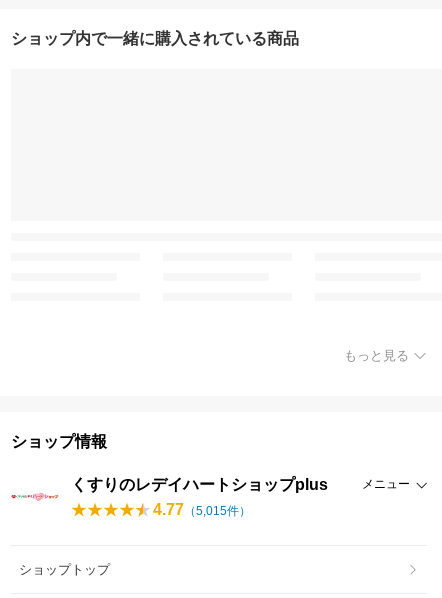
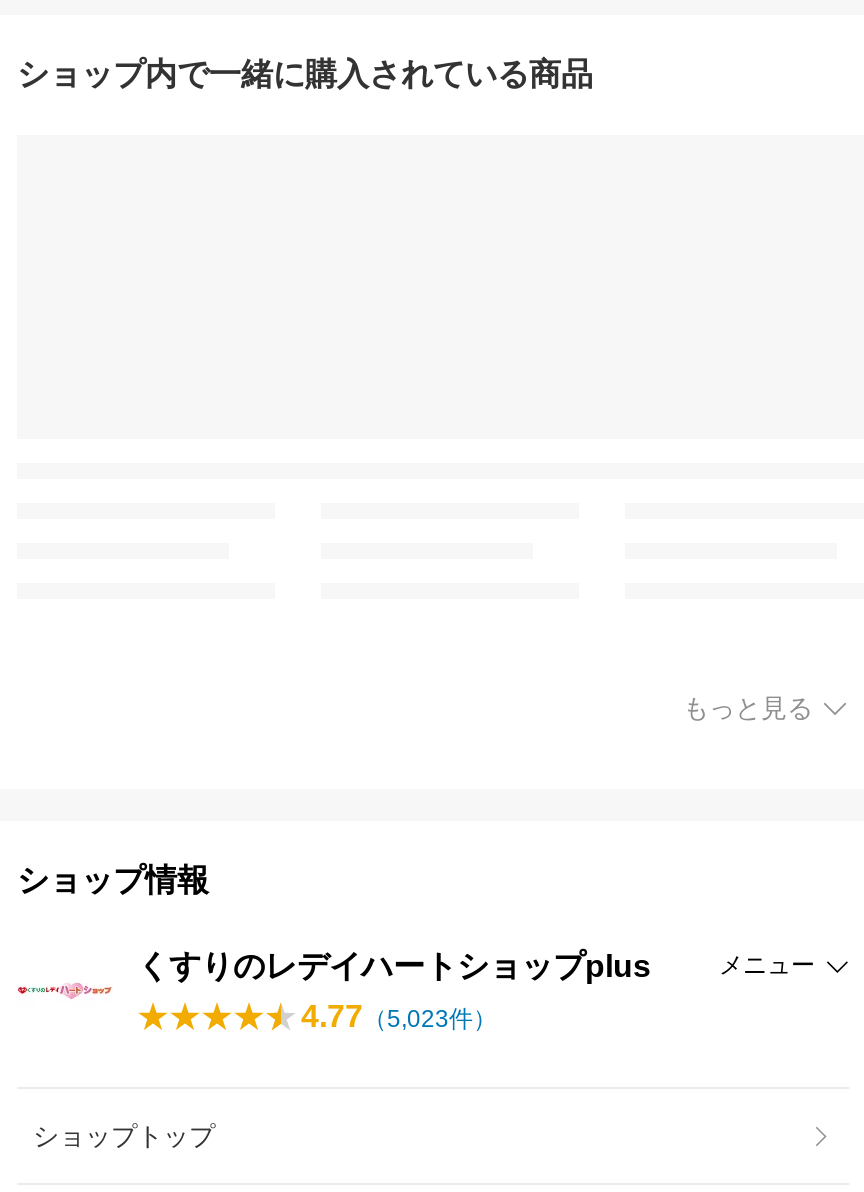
[153,501,251,518] 4.77（5,015件） -> [301,999,497,1033] 4.77（5,023件）

